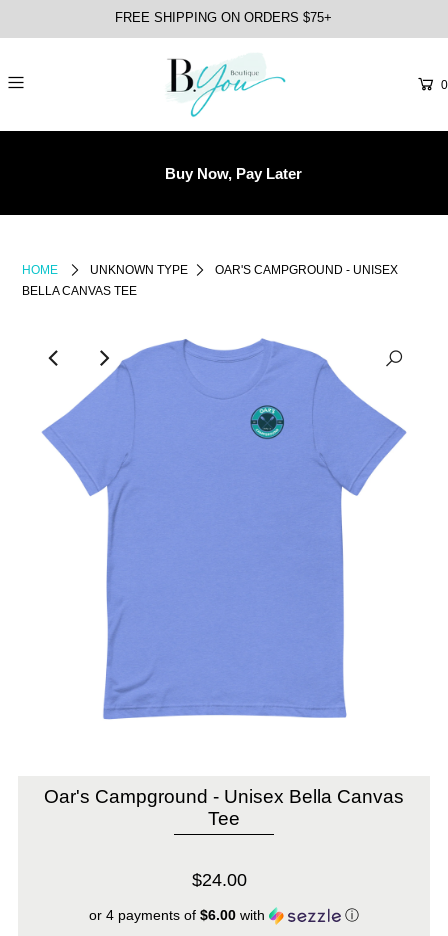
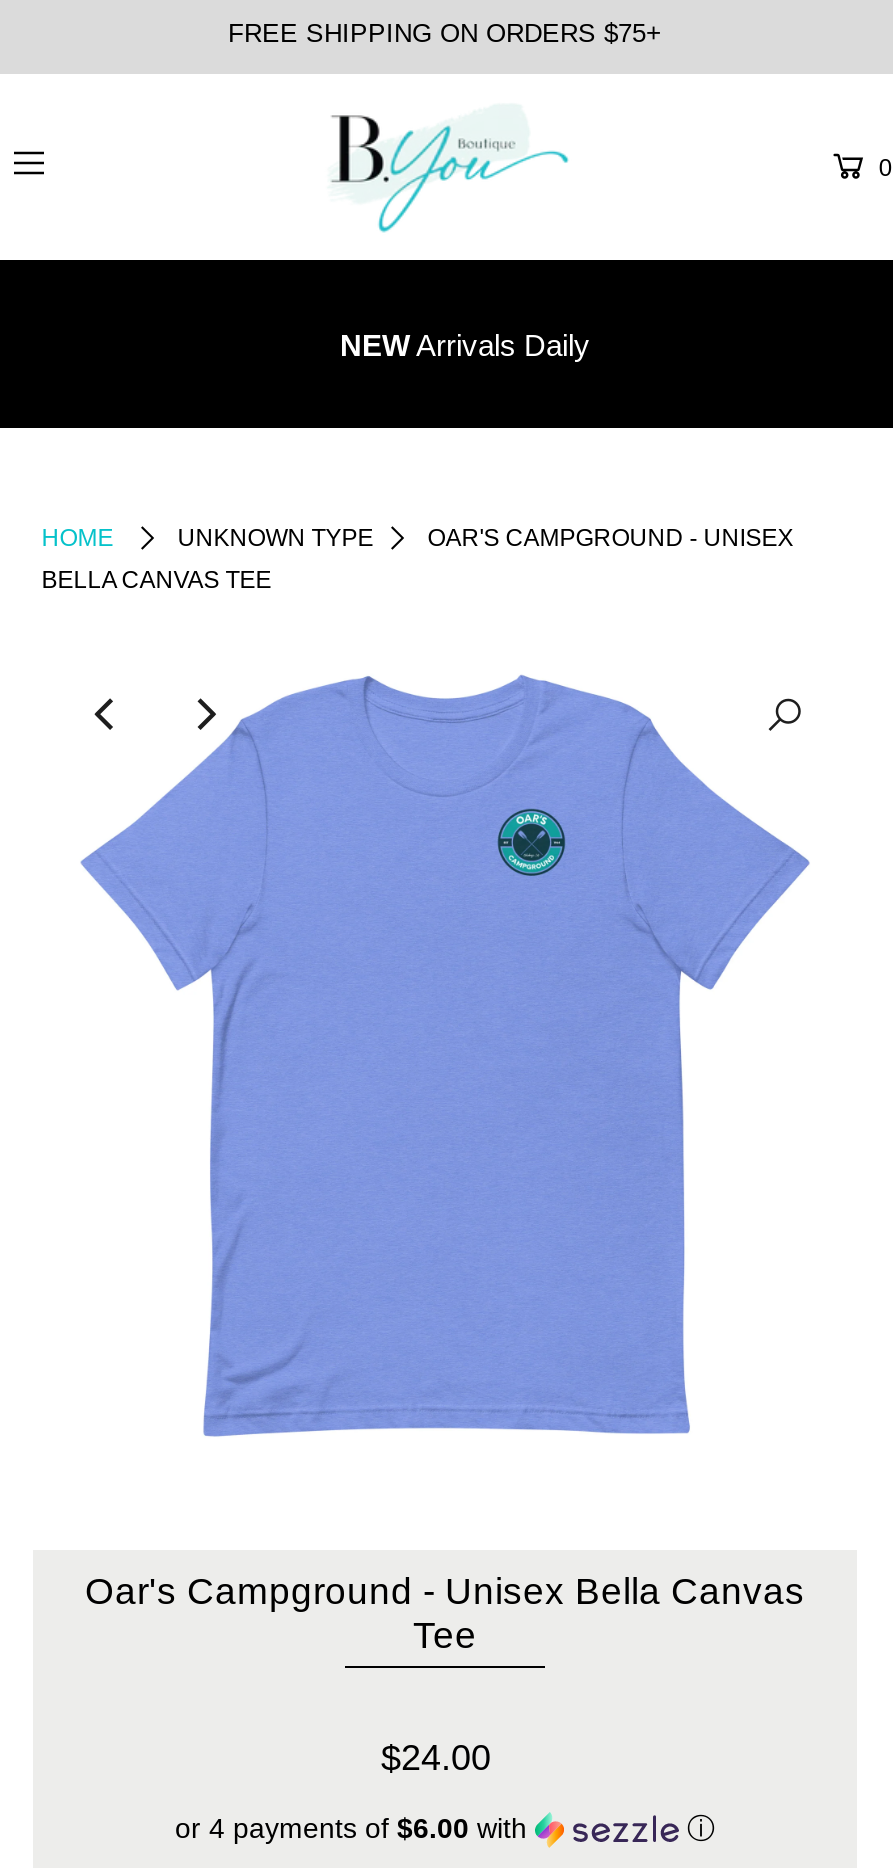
[165,165,302,182] Buy Now, Pay Later -> [340,328,590,362] NEW Arrivals Daily

